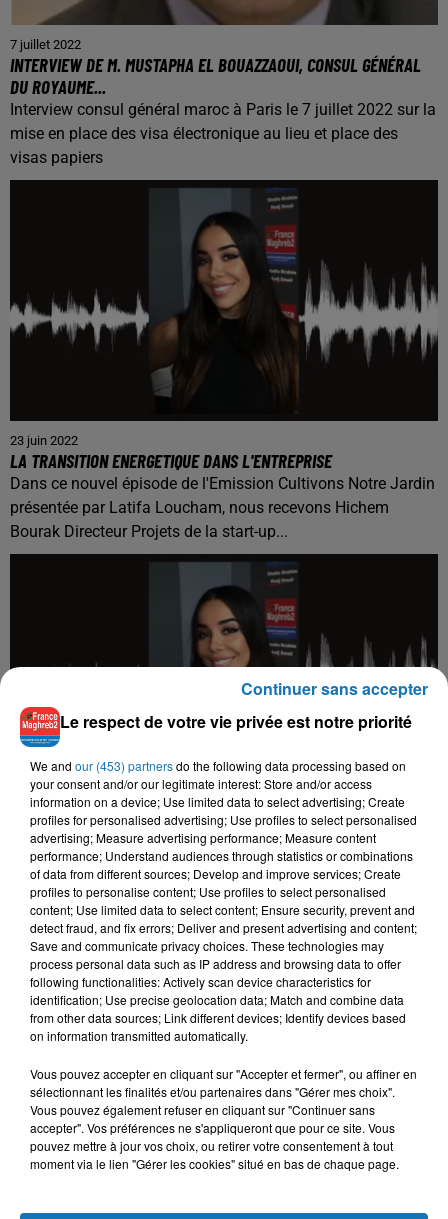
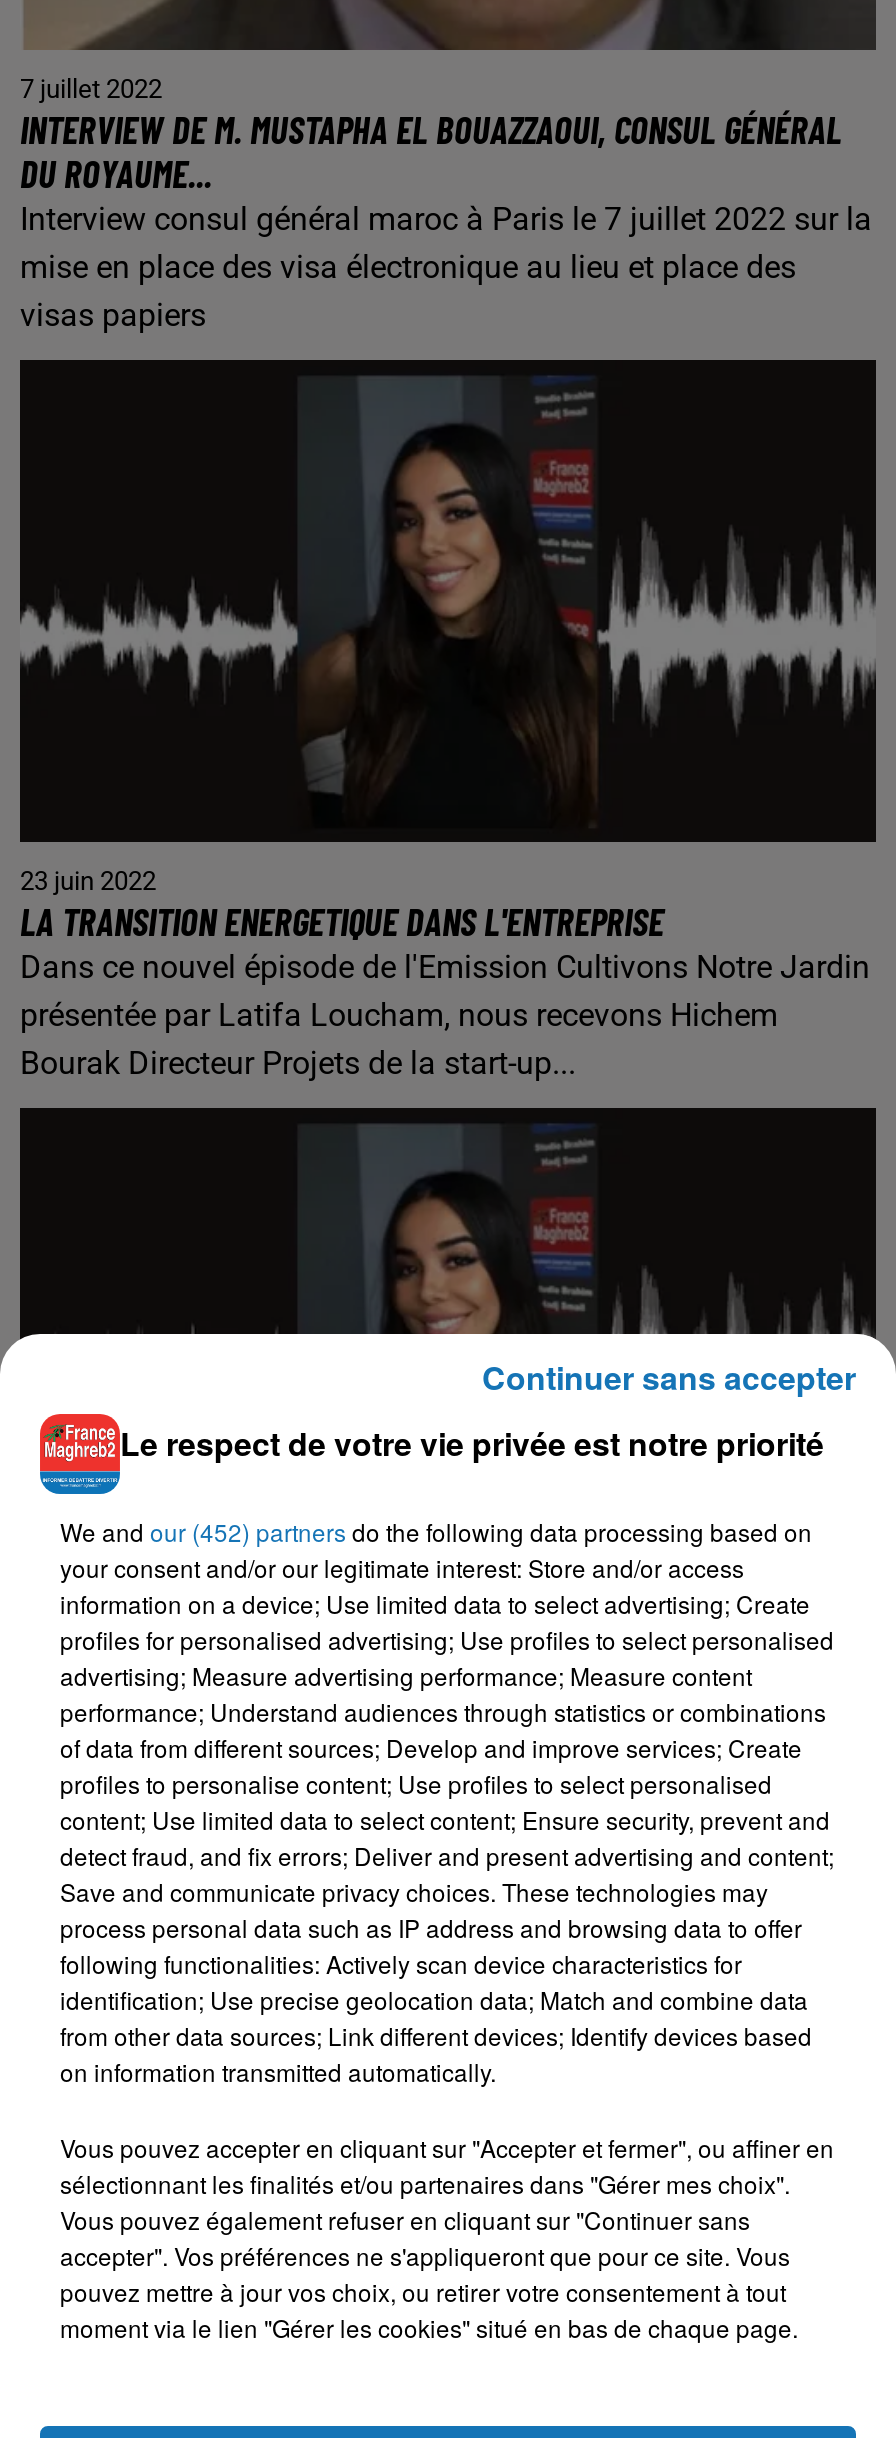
[30,757,406,774] We and our (453) partners do the following data processing based on -> [60,1514,812,1548] We and our (452) partners do the following data processing based on

